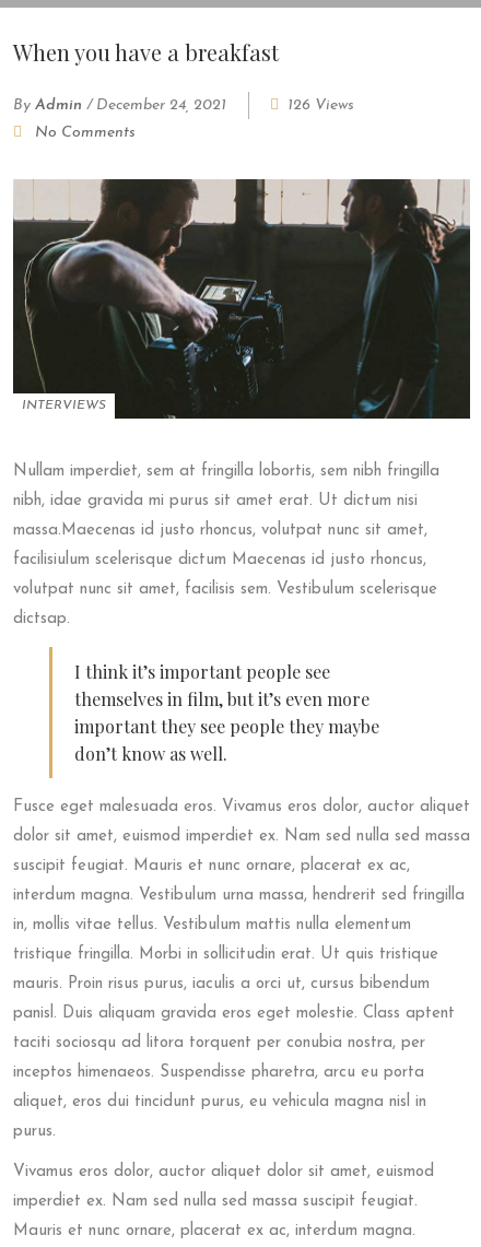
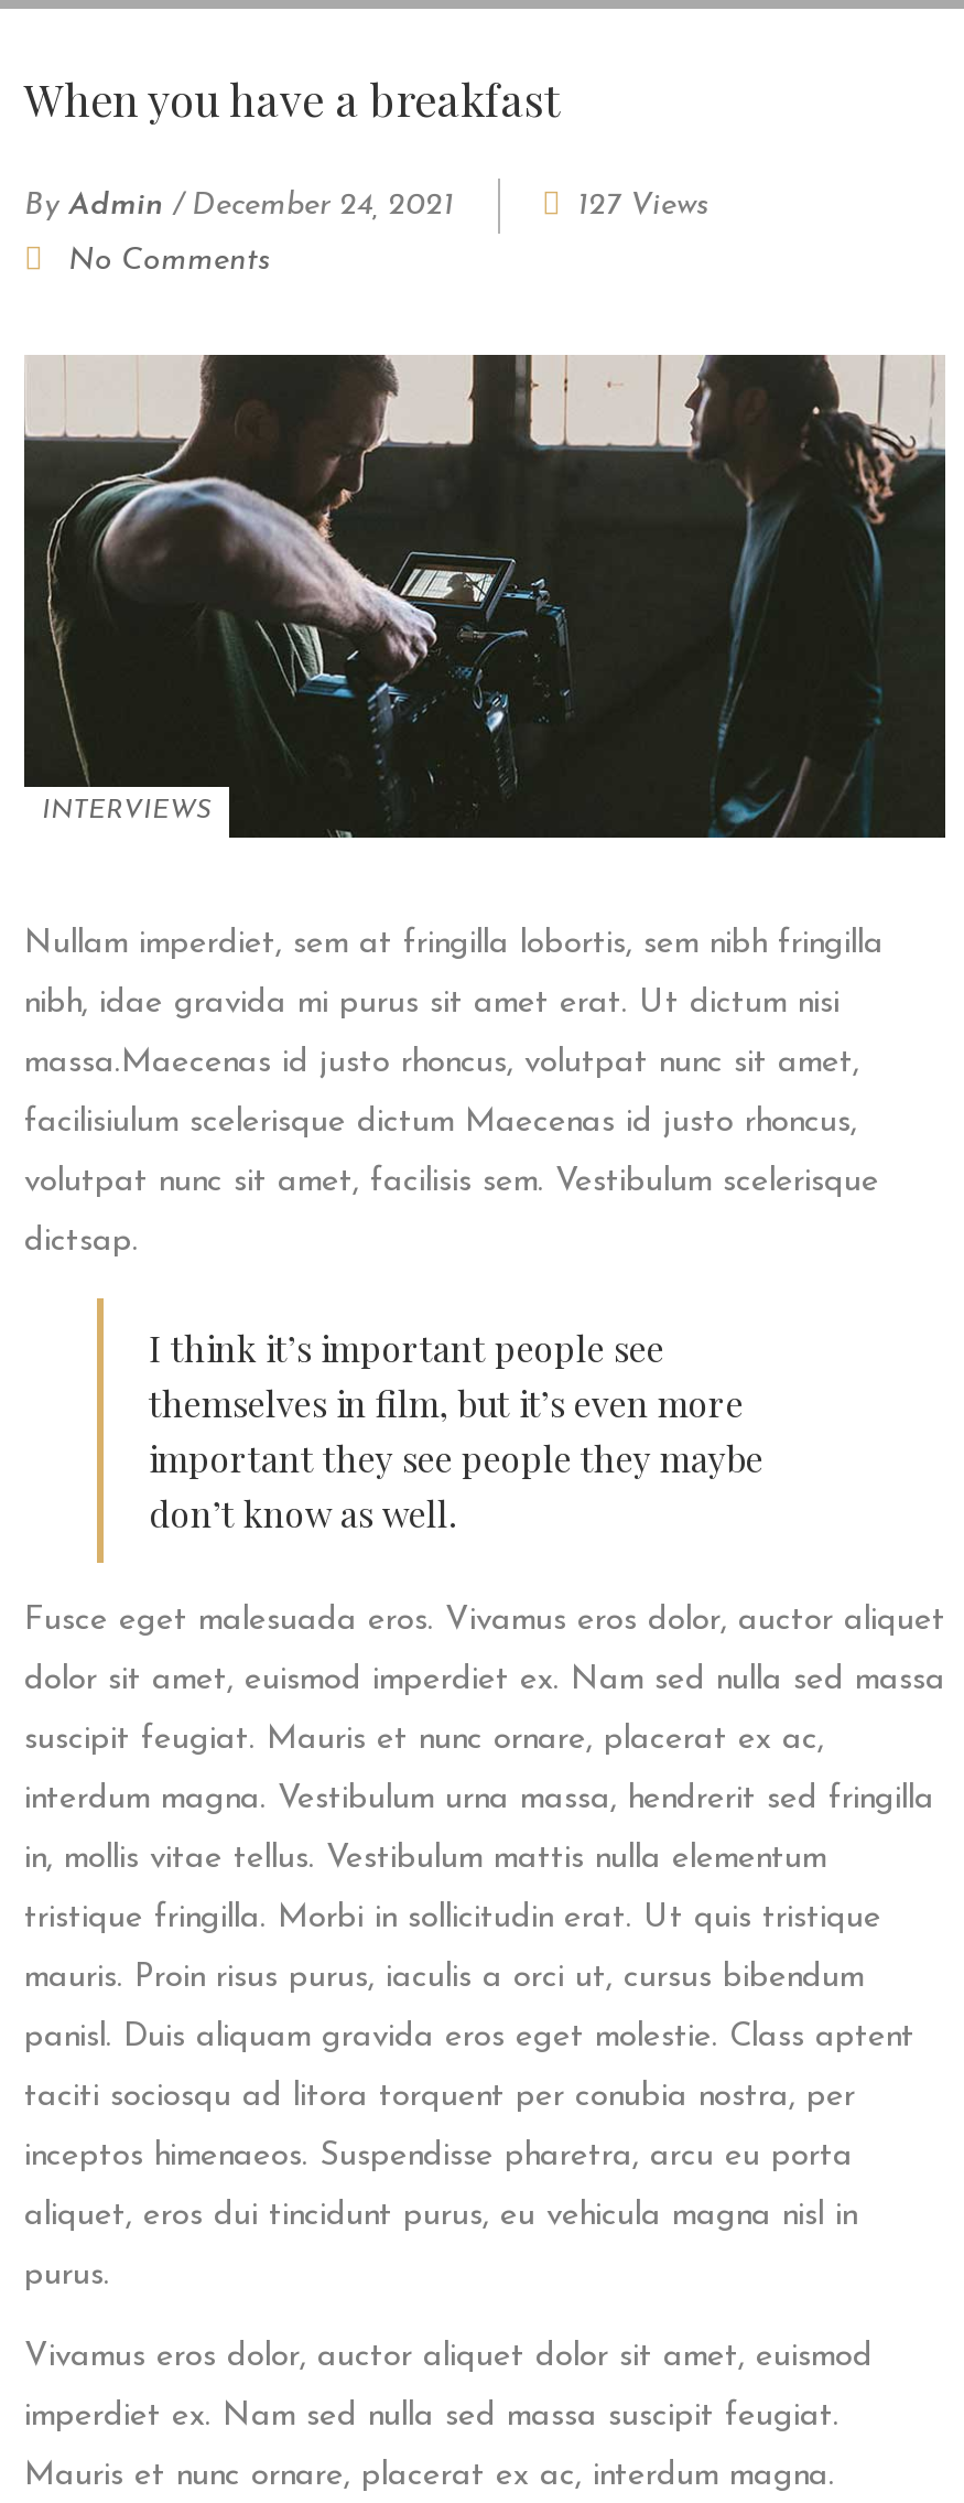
[288,97,354,113] 126 Views -> [577,189,710,222] 127 Views

